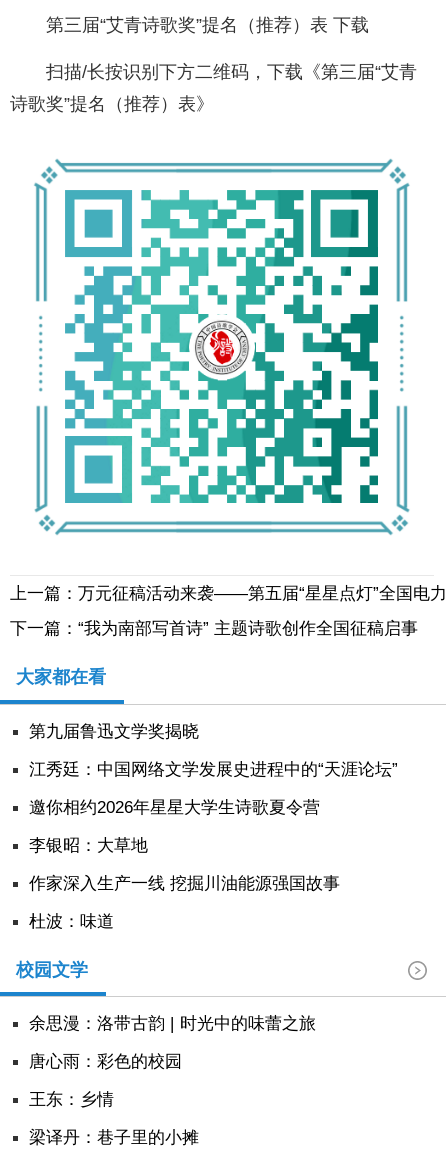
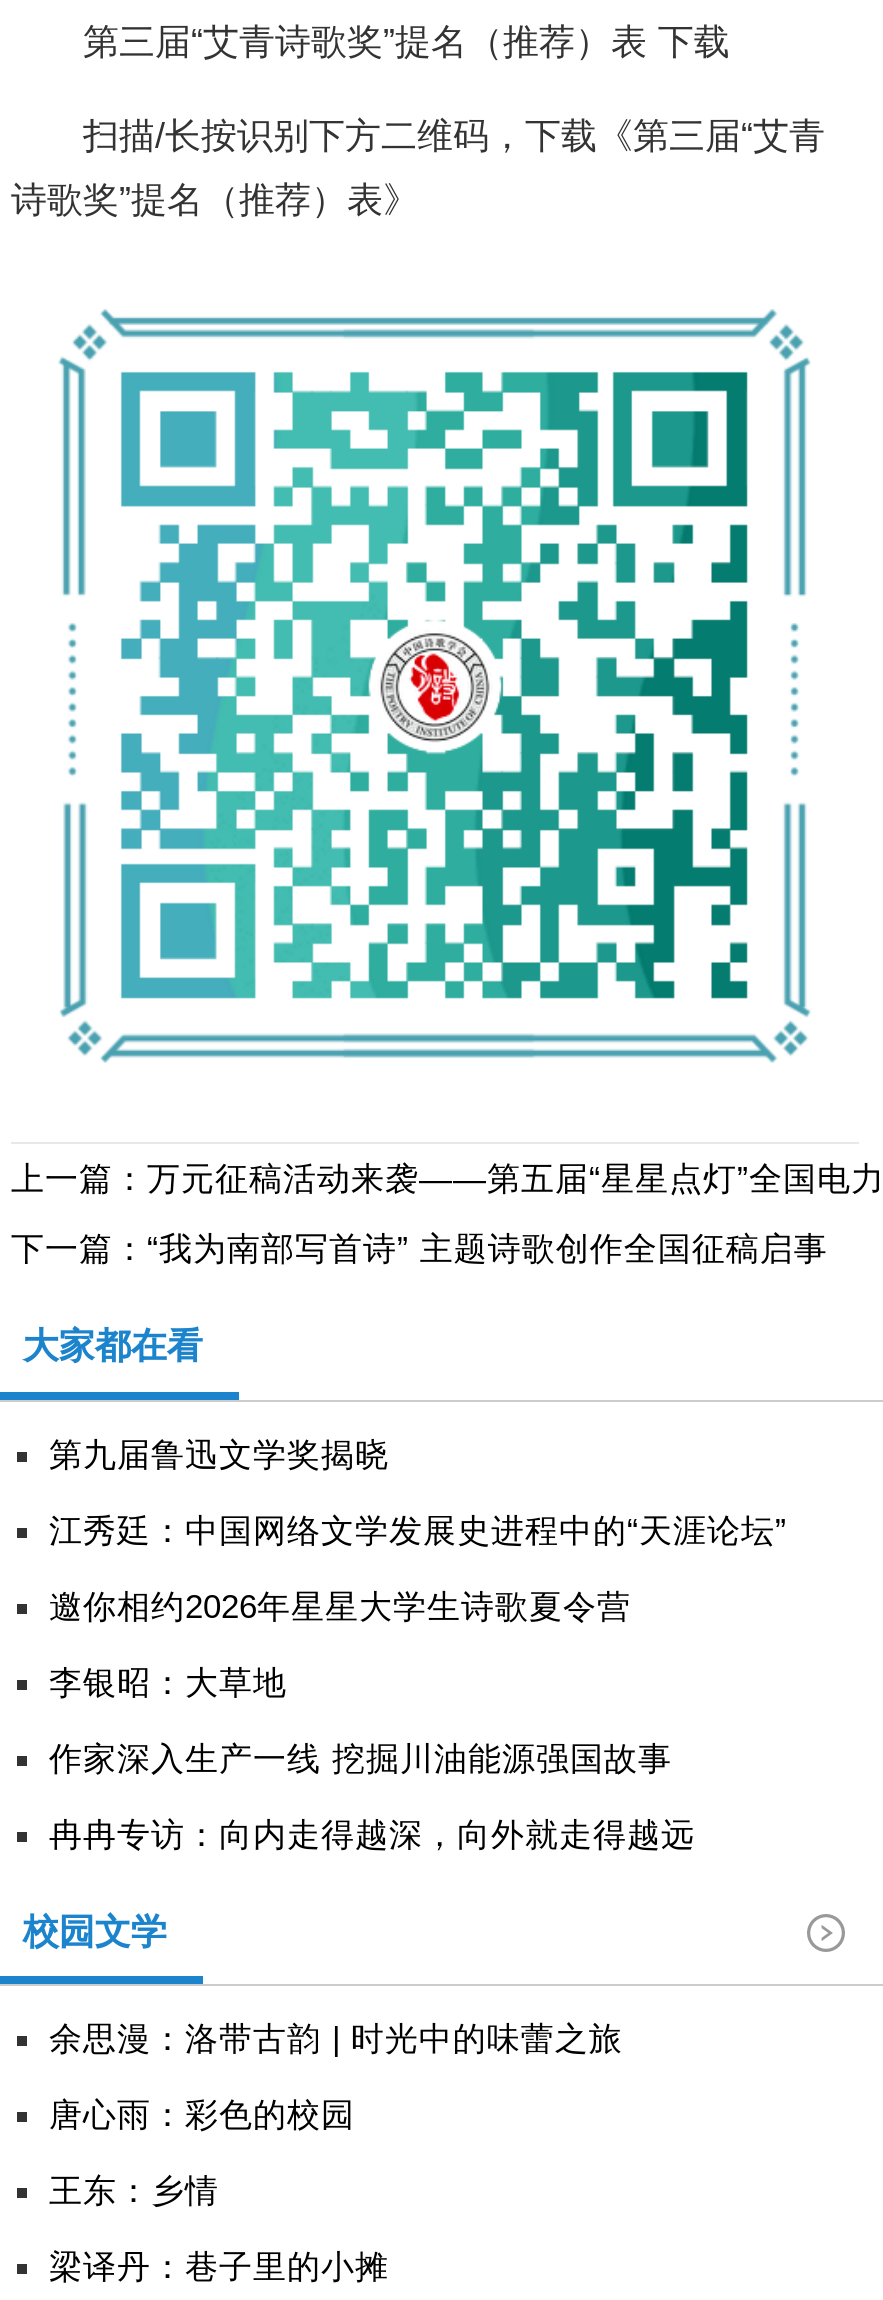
[29,912,114,931] 杜波：味道 -> [49,1815,695,1853] 冉冉专访：向内走得越深，向外就走得越远

